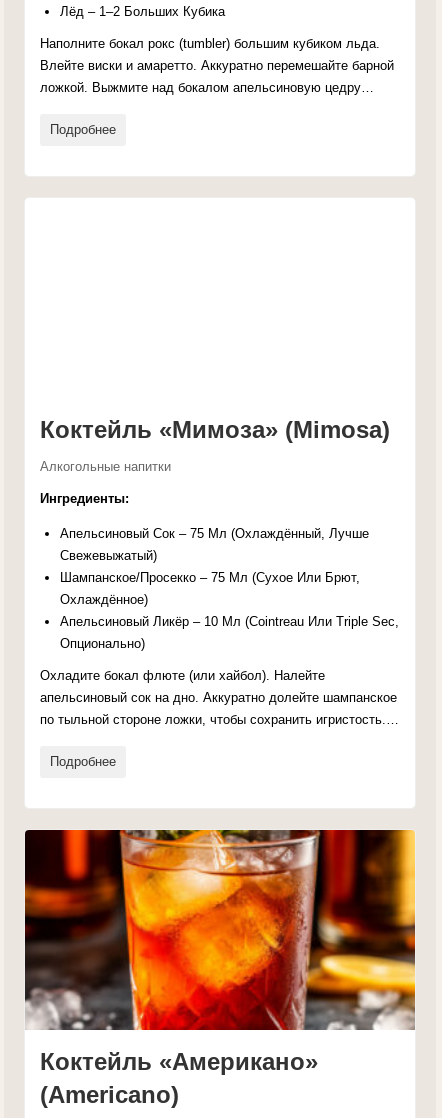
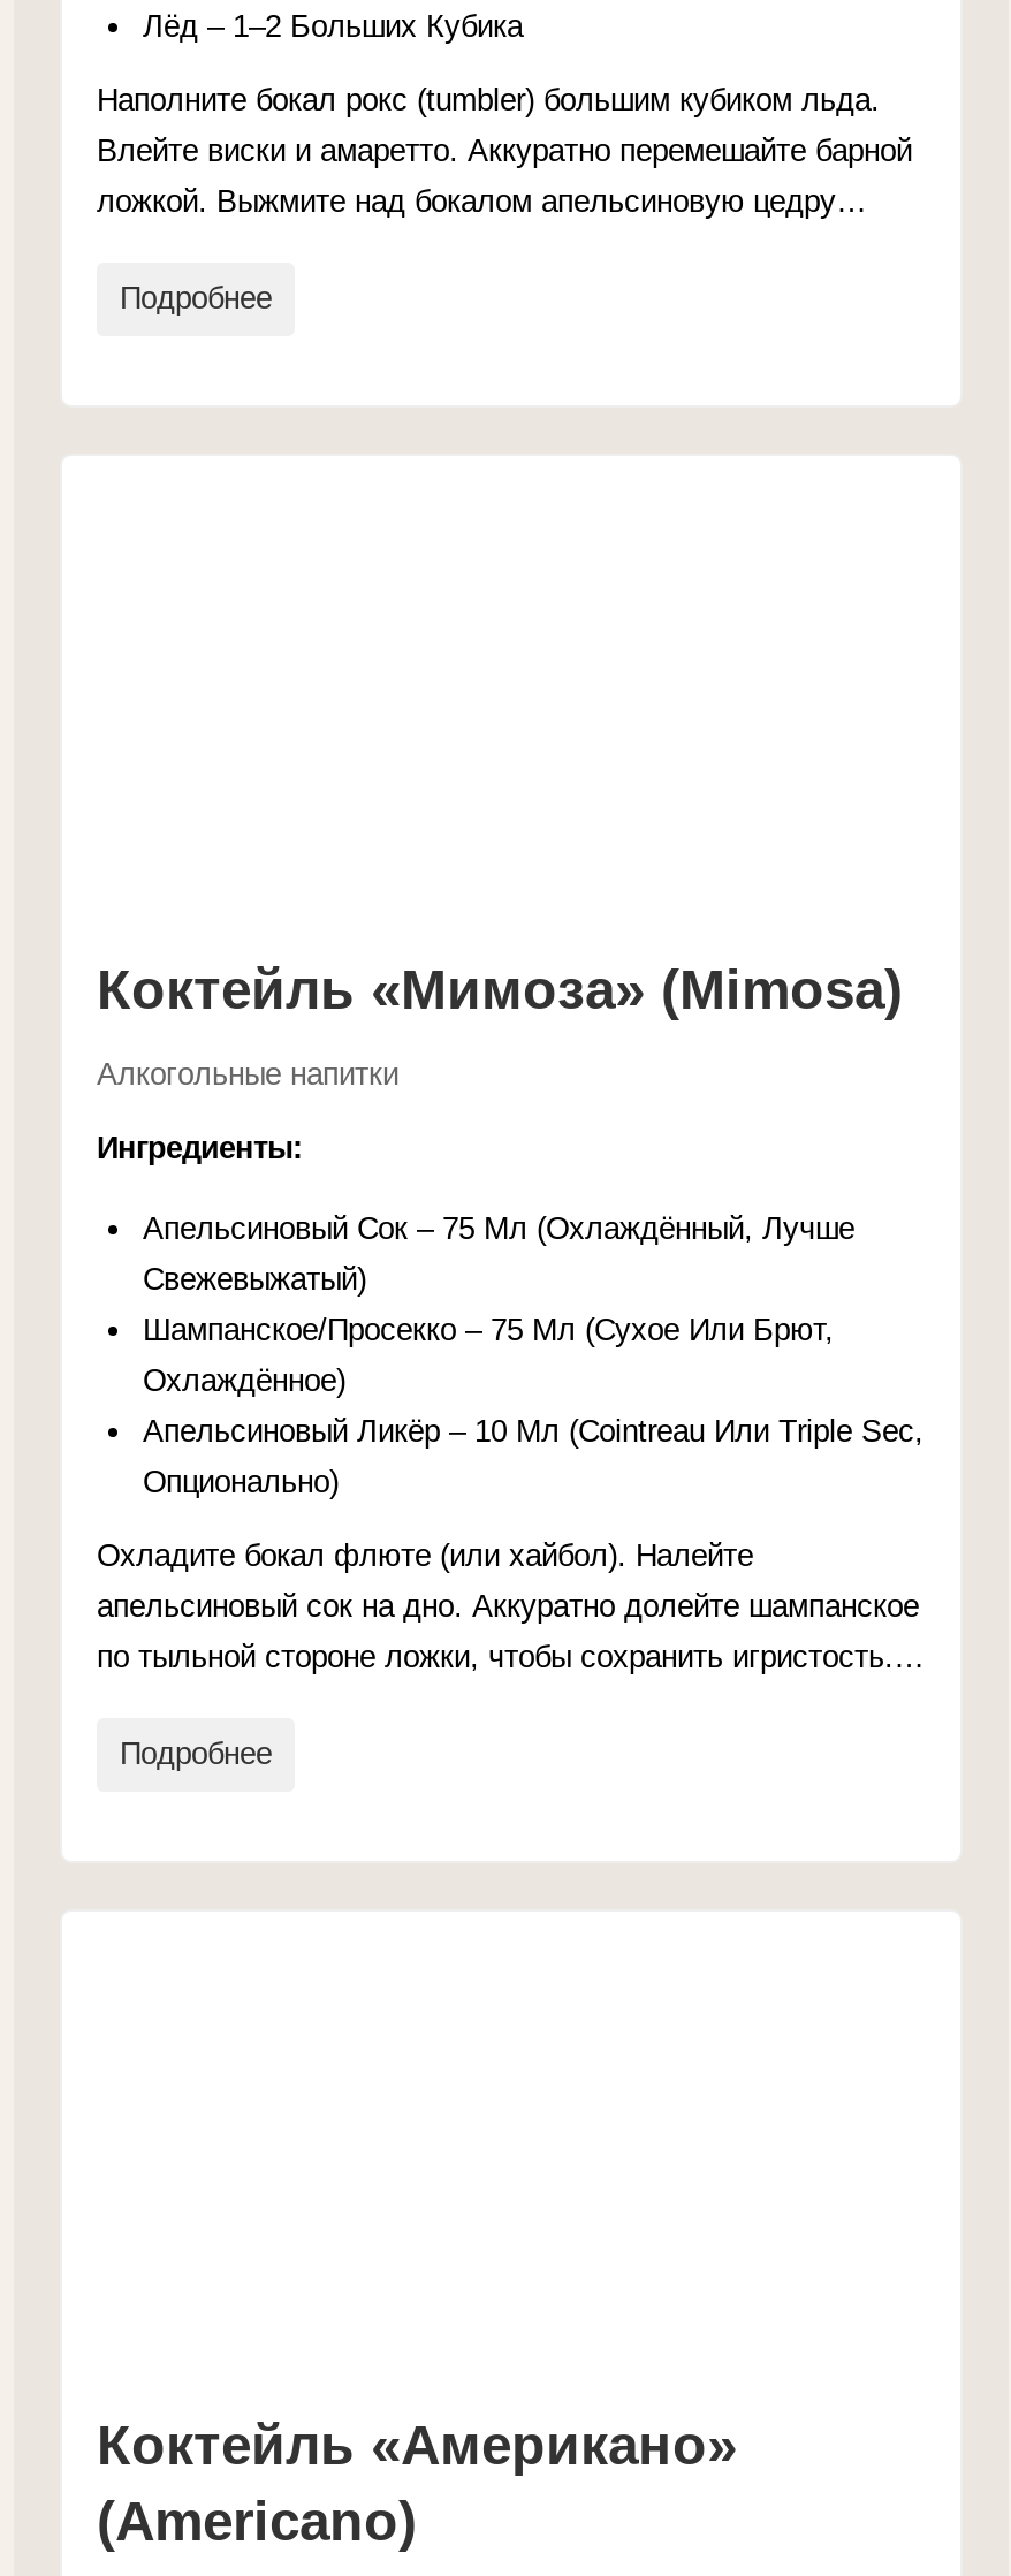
[24,829,416,1031] [image] -> none

